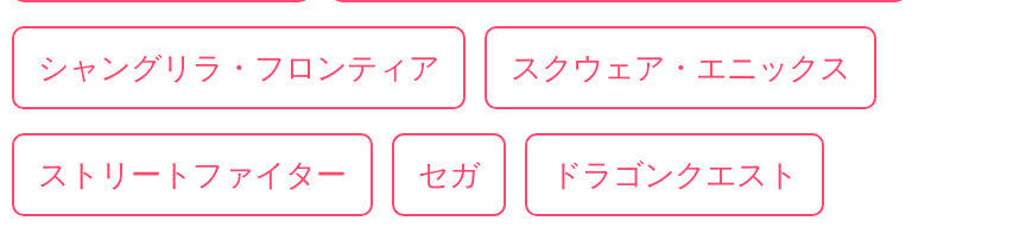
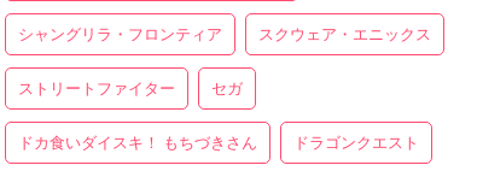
none -> [18,132,257,151] ドカ食いダイスキ！ もちづきさん

